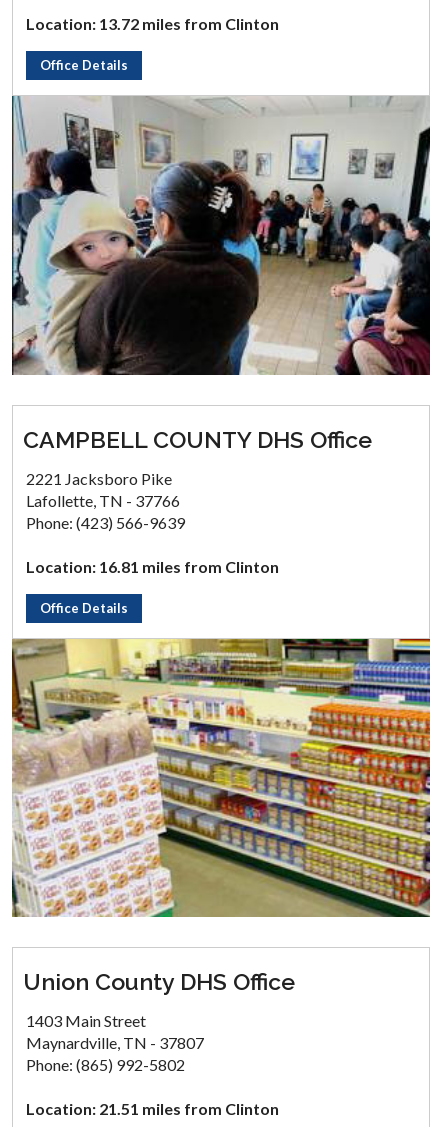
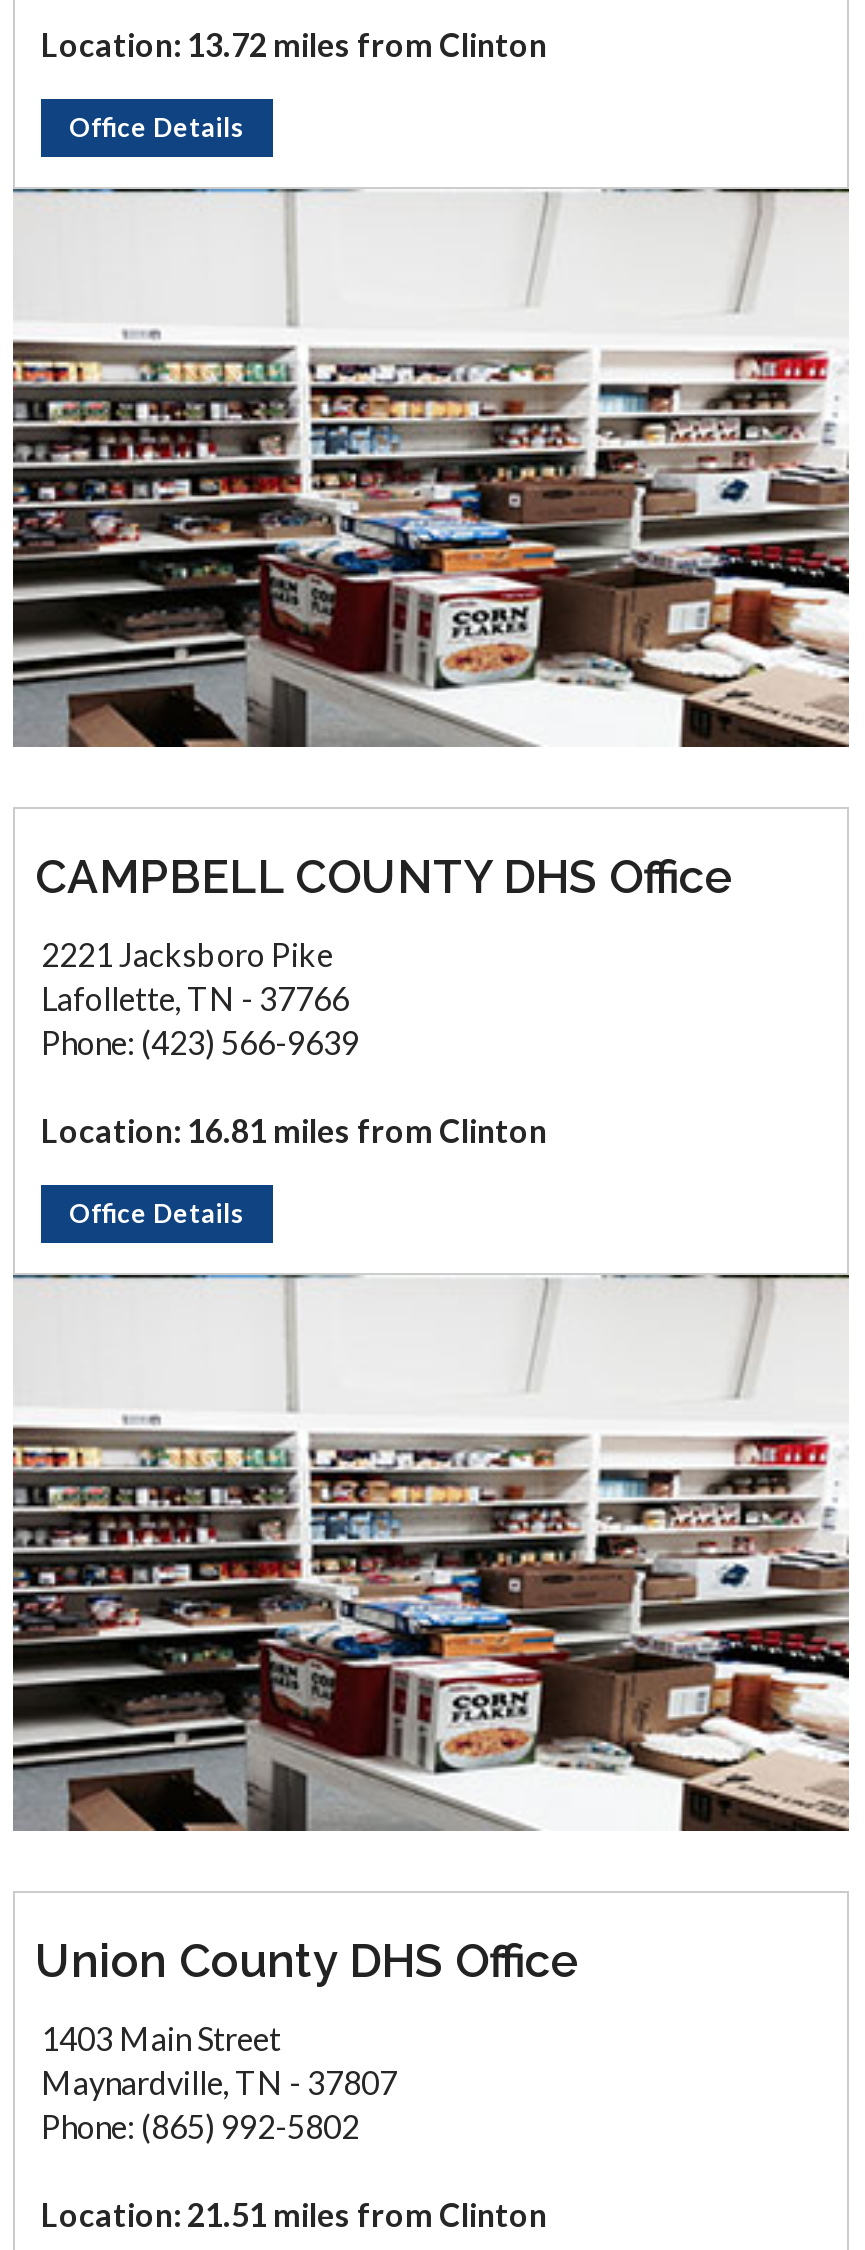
[11,96,431,376] [image] -> [11,187,851,749] [image]
[11,638,431,918] [image] -> [11,1273,851,1833] [image]

